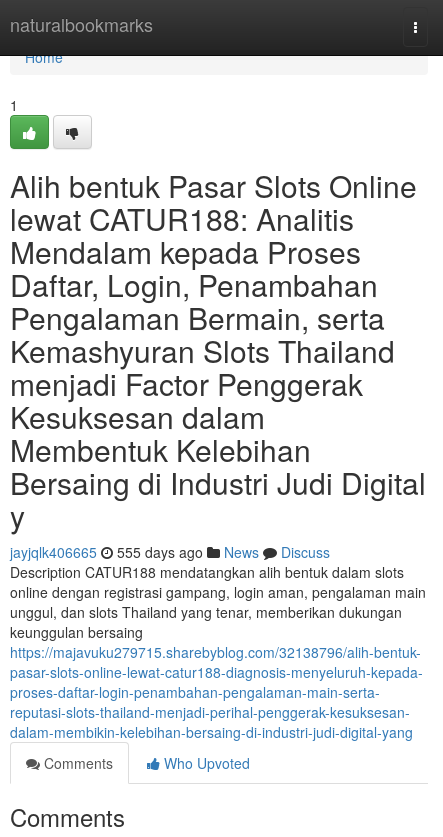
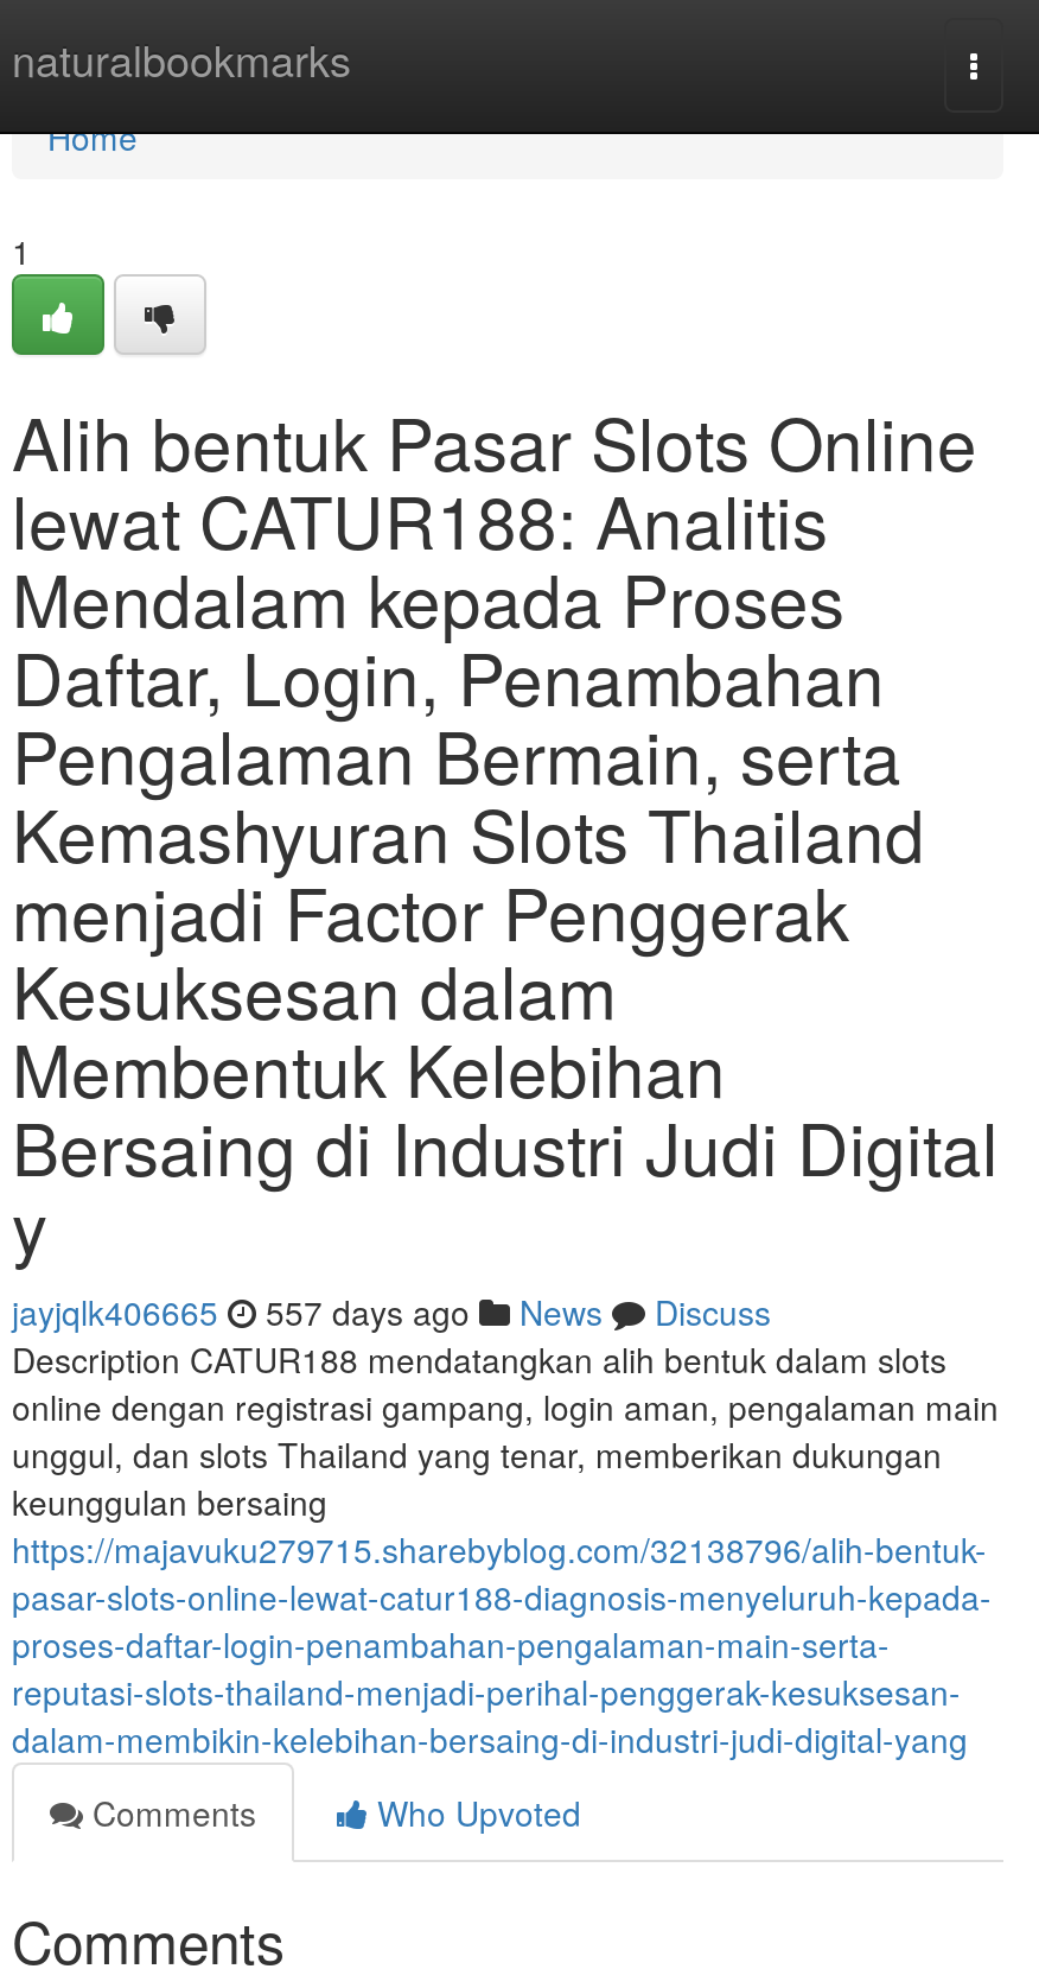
[10,542,330,562] jayjqlk406665 555 days ago News Discuss -> [12,1288,771,1335] jayjqlk406665 557 days ago News Discuss

